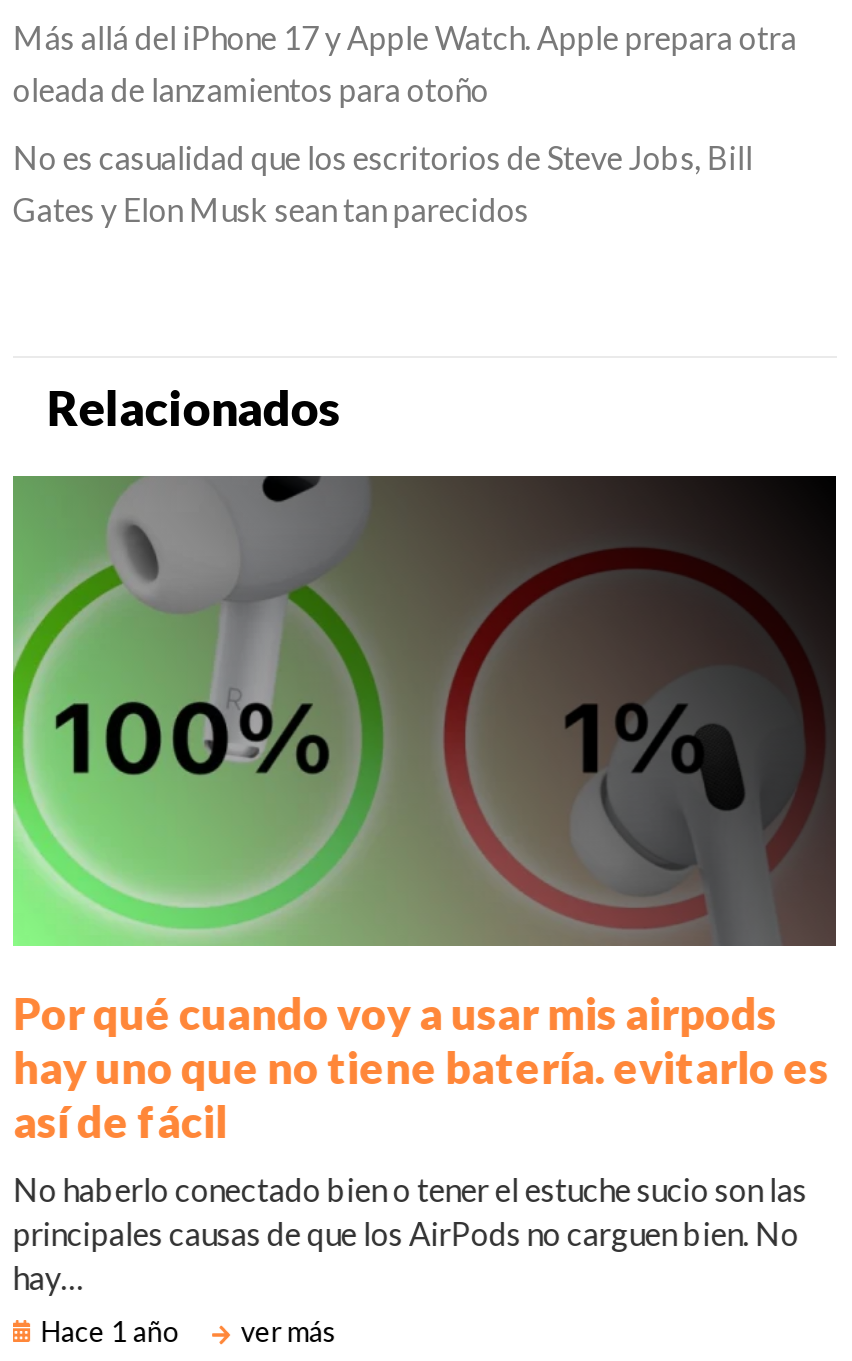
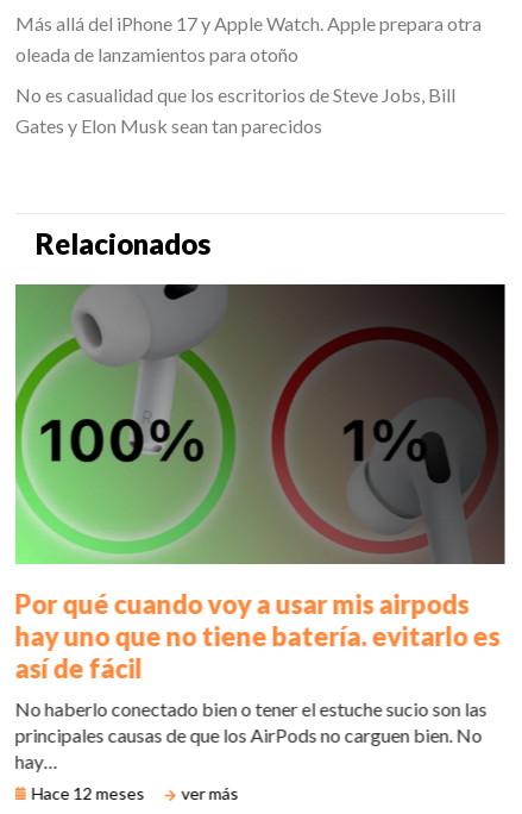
[41,1313,337,1347] Hace 1 año ver más -> [32,783,239,803] Hace 12 meses ver más

